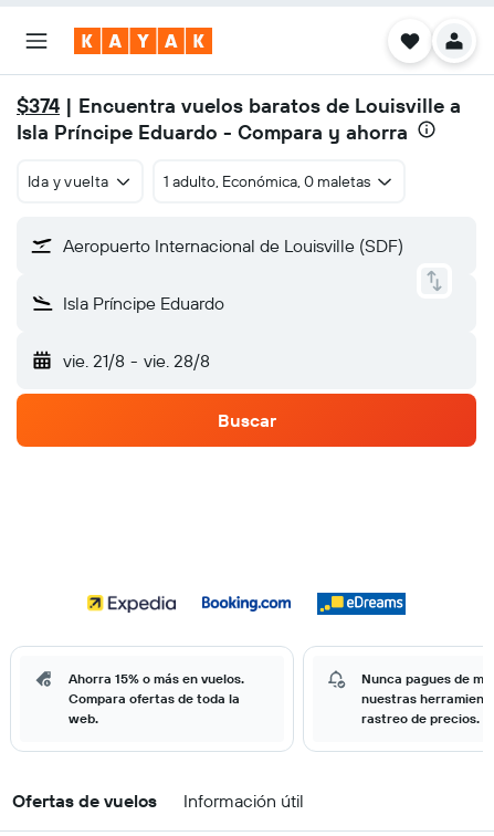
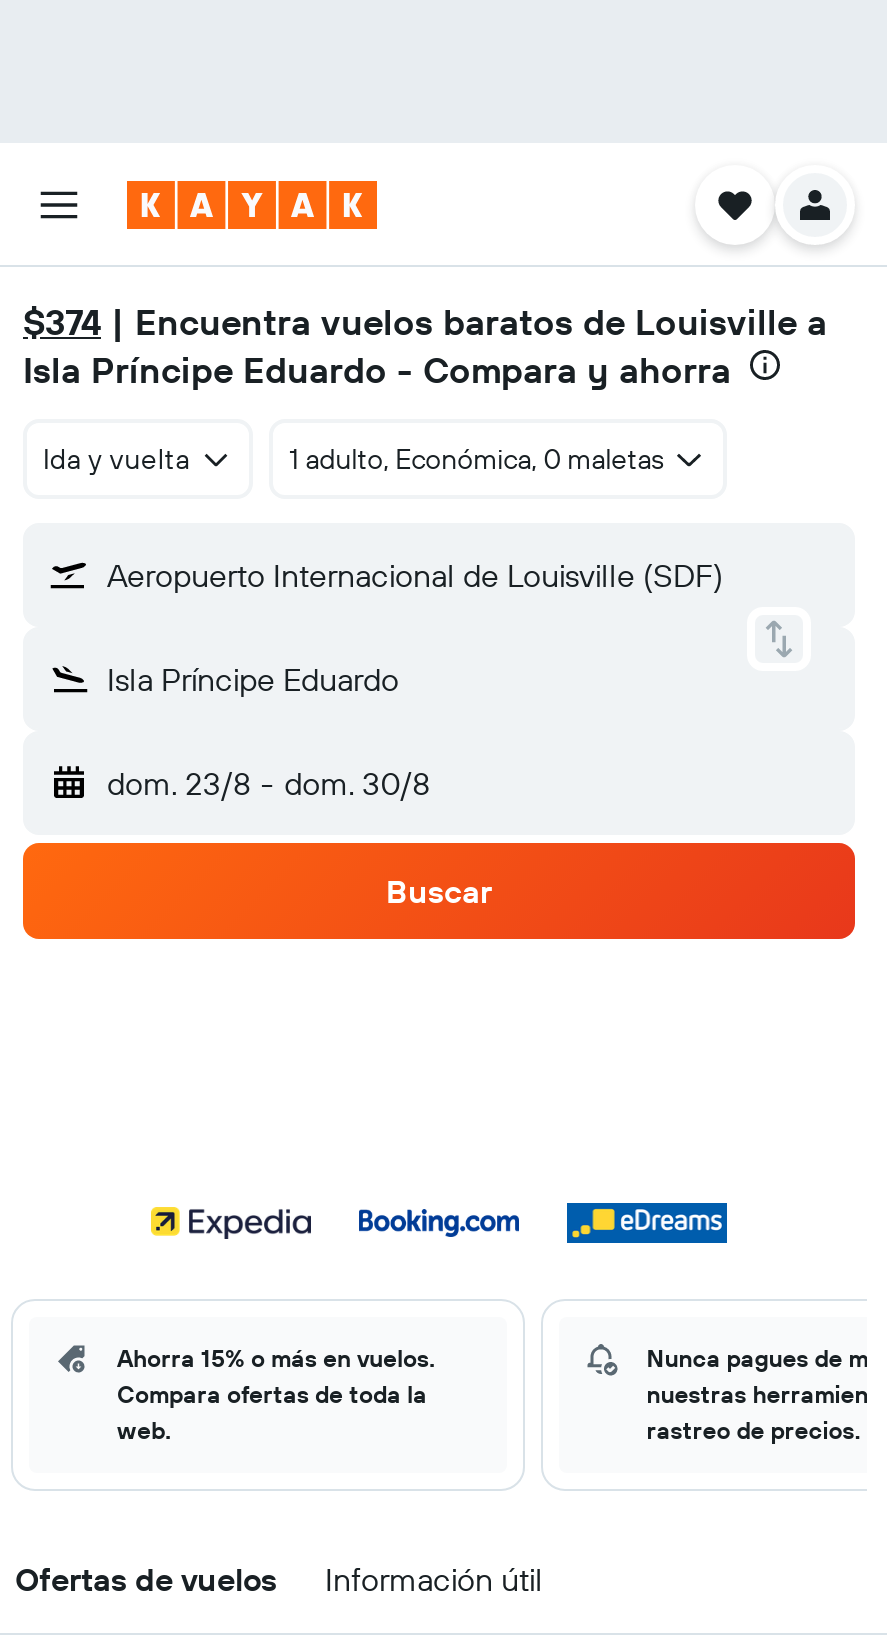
[63,349,210,372] vie. 21/8 - vie. 28/8 -> [107,763,430,803] dom. 23/8 - dom. 30/8

